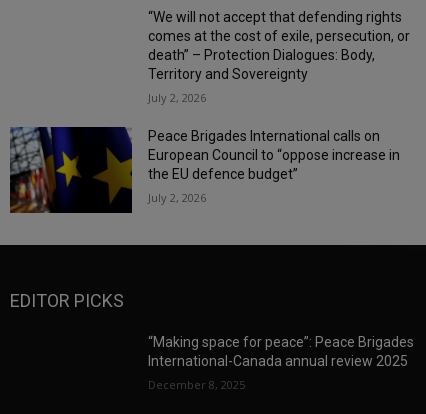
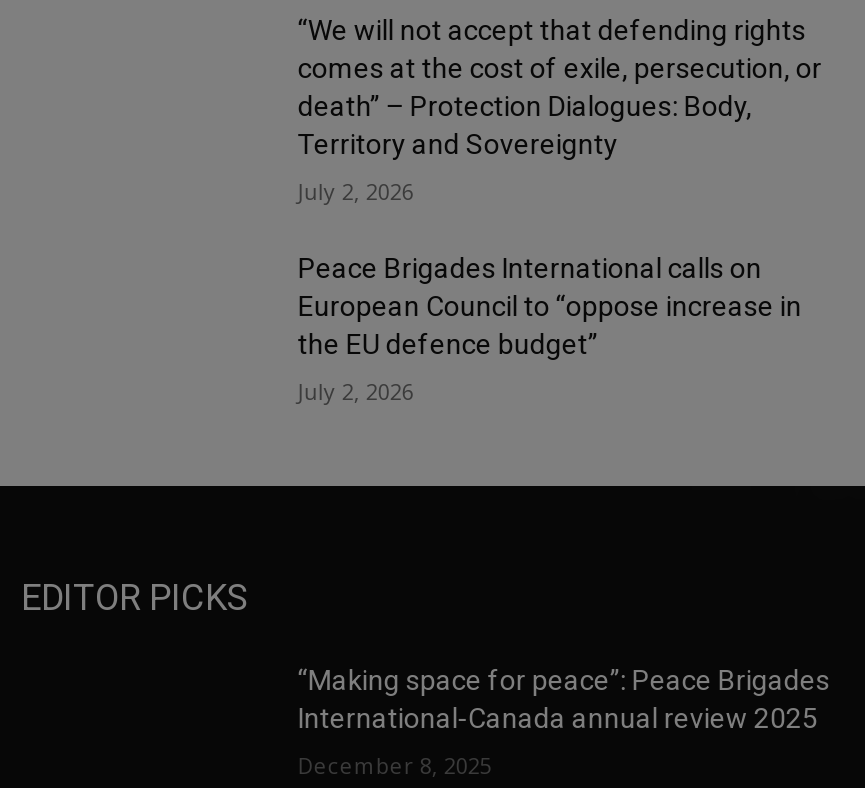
[9,126,133,214] [image] -> none

